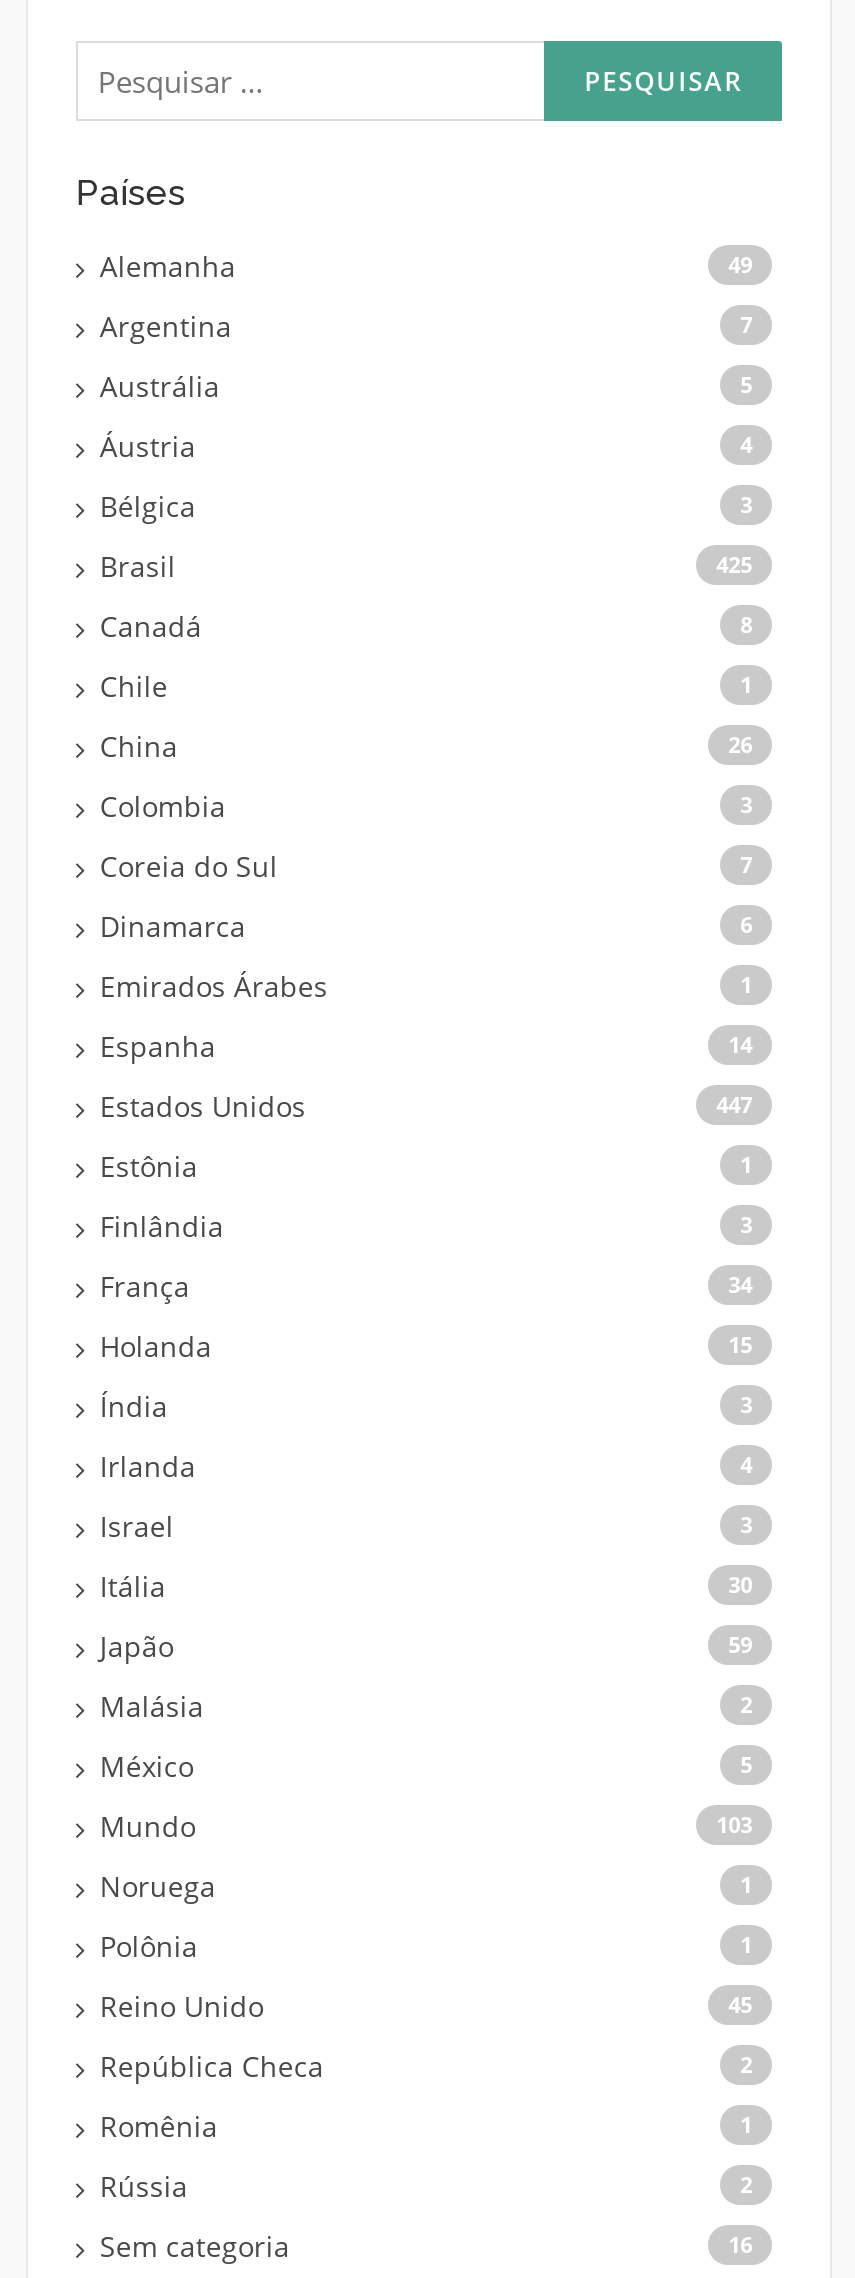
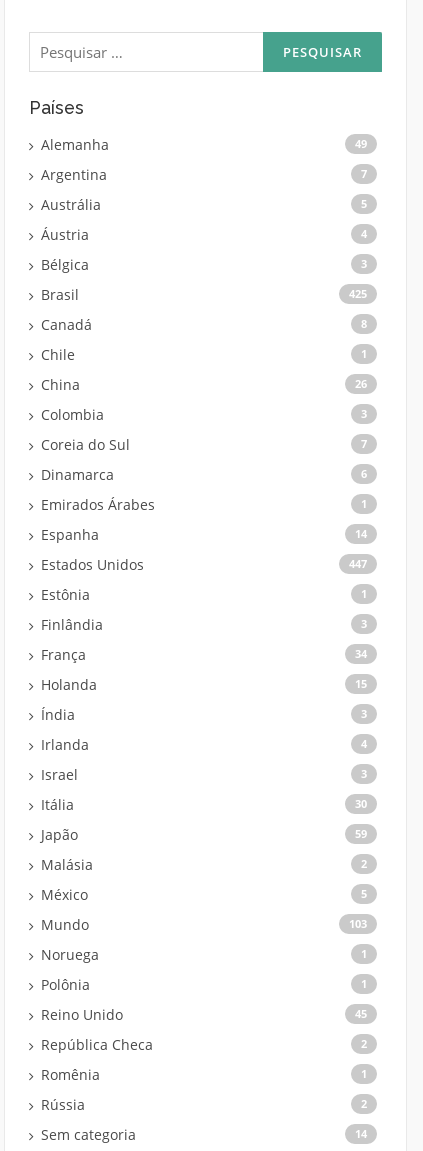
[728,2228,752,2258] 16 -> [355,1126,367,1141] 14

